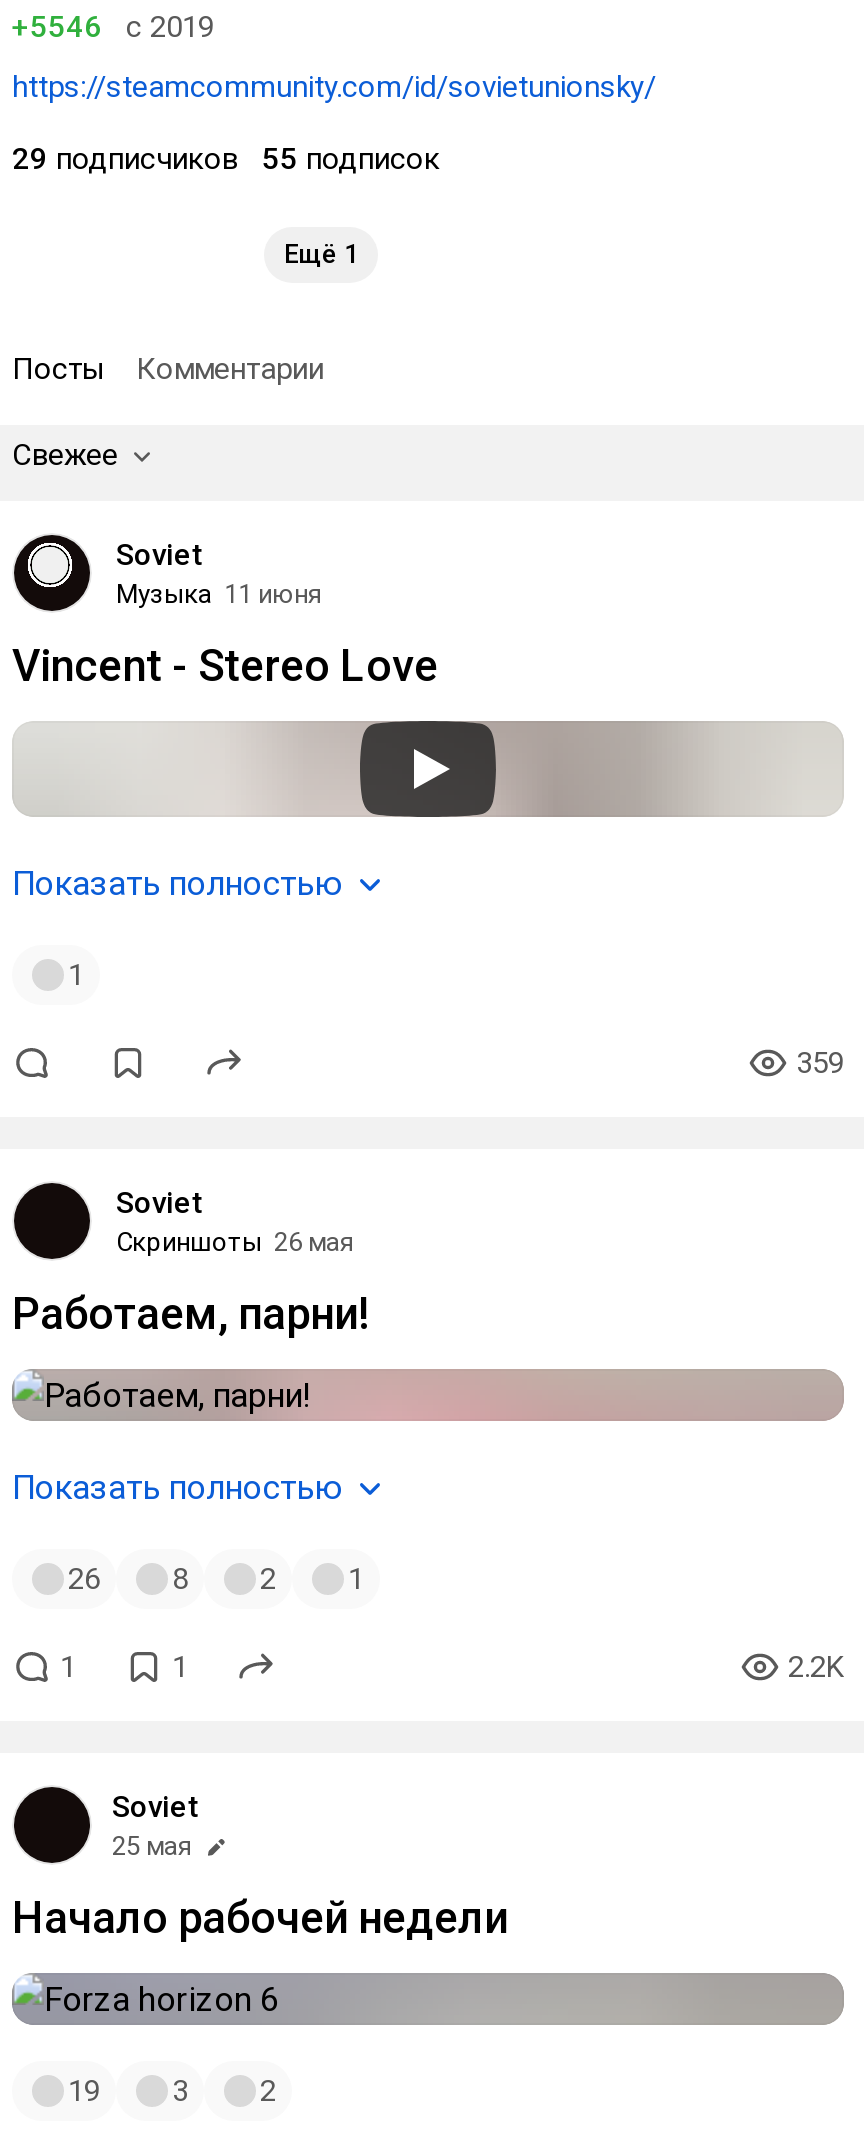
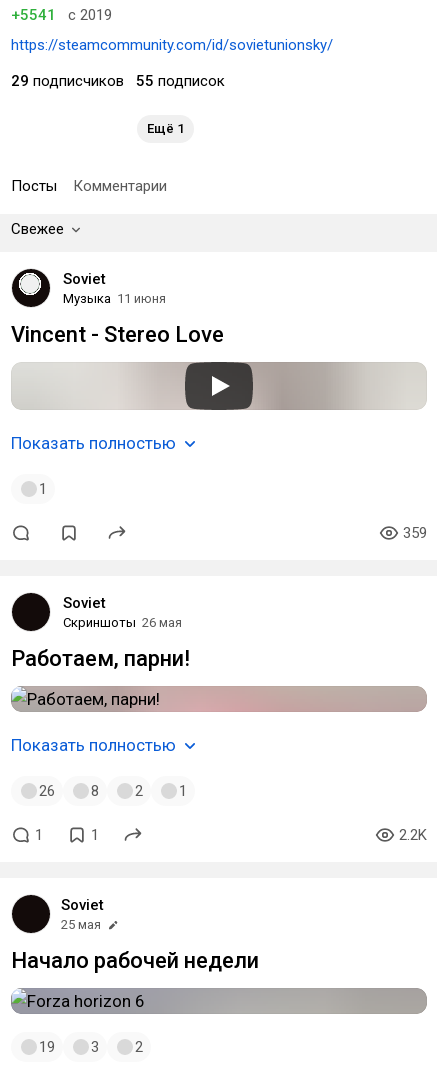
[12,9,214,45] +5546 с 2019 -> [11,6,112,24] +5541 с 2019

